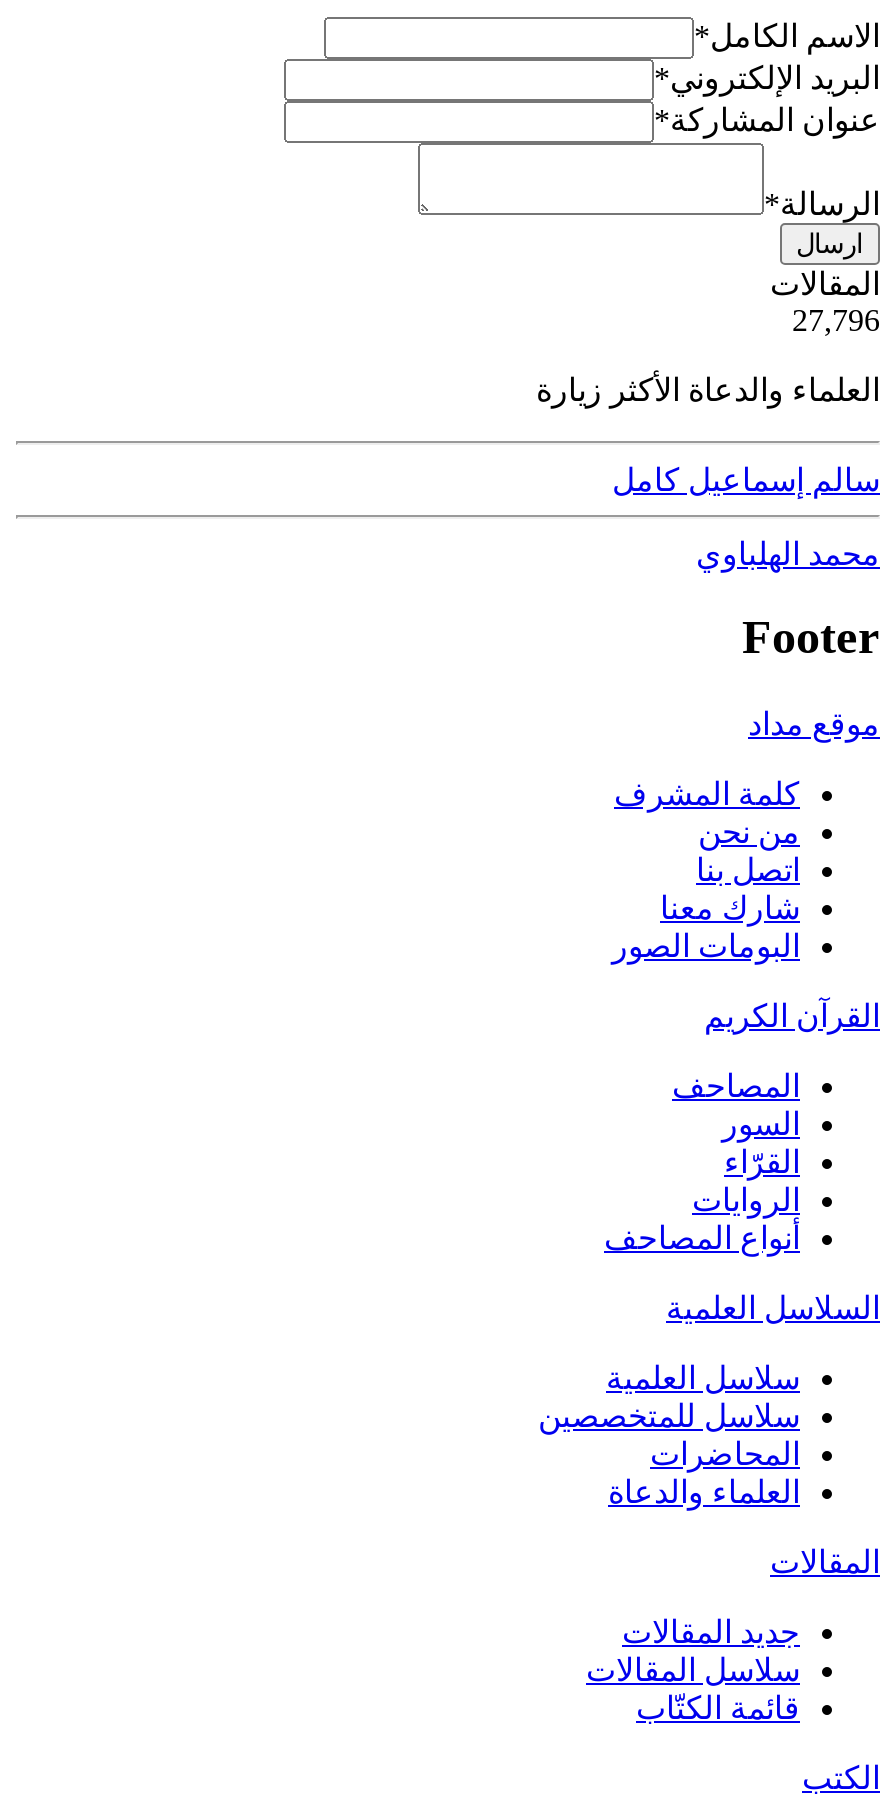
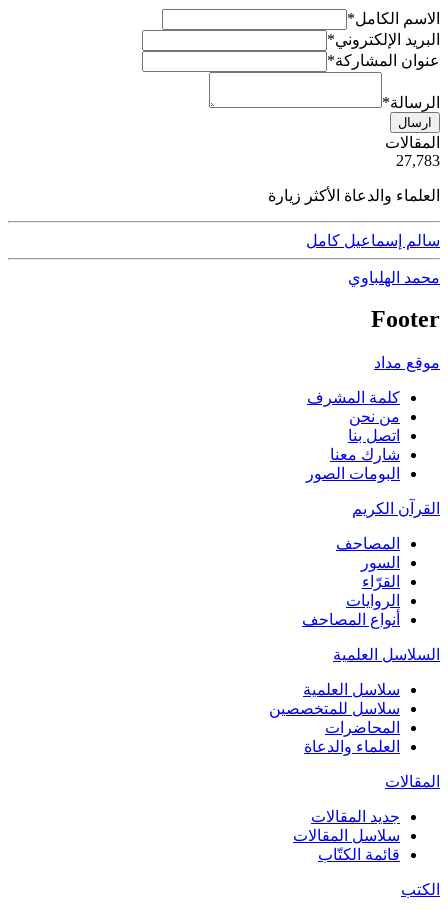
[792,302,880,336] 27,796 -> [396,152,440,169] 27,783

